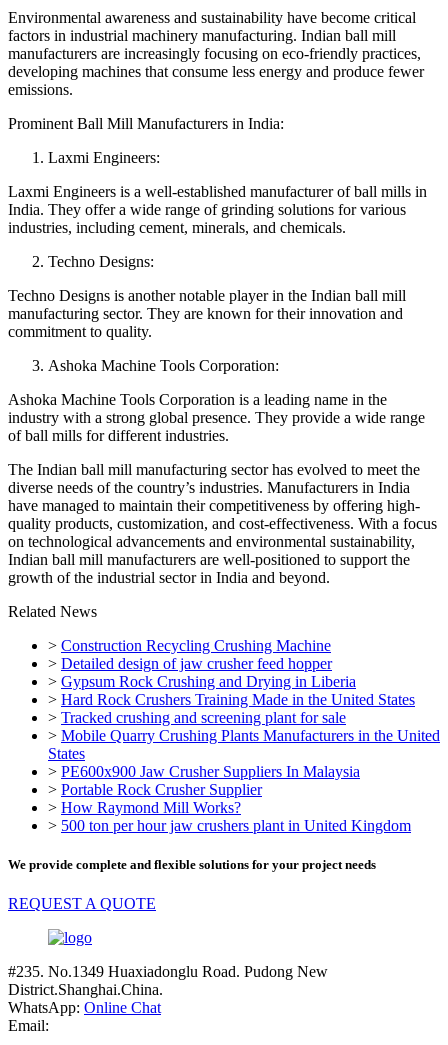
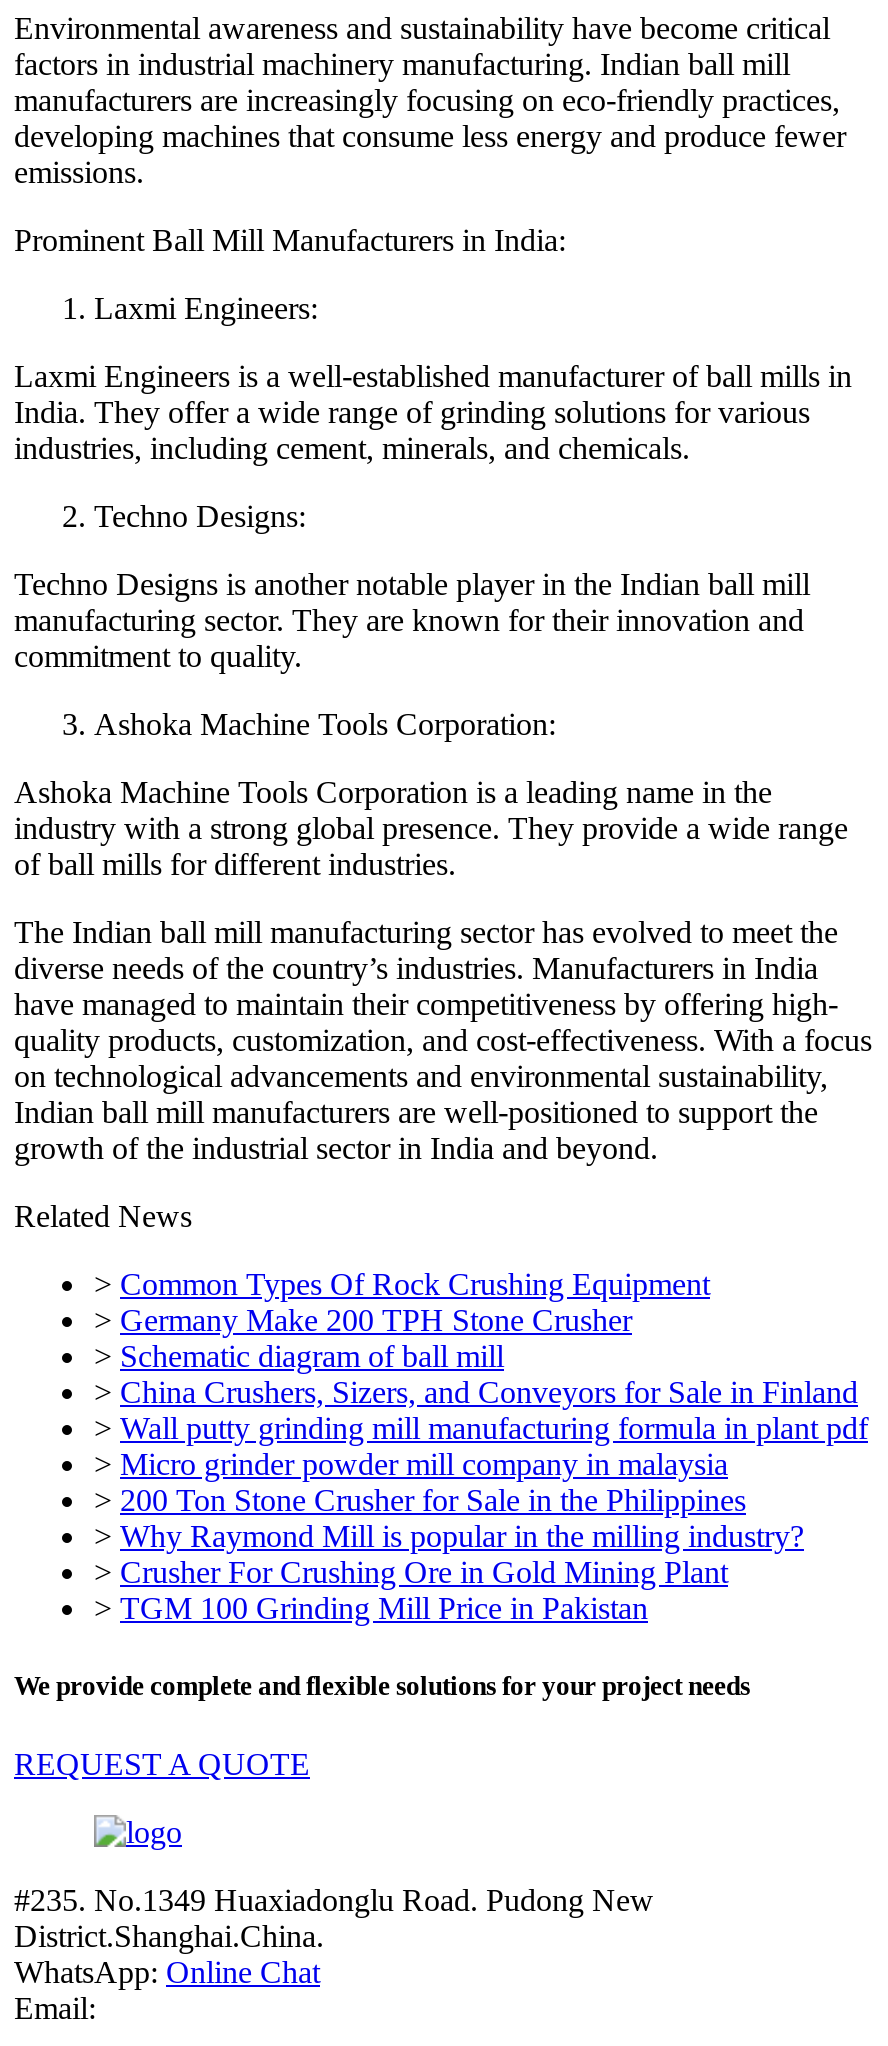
[48,637,440,834] > Construction Recycling Crushing Machine | > Detailed design of jaw crusher feed hopper | > Gypsum Rock Crushing and Drying in Liberia | > Hard Rock Crushers Training Made in the United States | > Tracked crushing and screening plant for sale | > Mobile Quarry Crushing Plants Manufacturers in the United | States | > PE600x900 Jaw Crusher Suppliers In Malaysia | > Portable Rock Crusher Supplier | > How Raymond Mill Works? | > 500 ton per hour jaw crushers plant in United Kingdom -> [94,1266,868,1624] > Common Types Of Rock Crushing Equipment | > Germany Make 200 TPH Stone Crusher | > Schematic diagram of ball mill | > China Crushers, Sizers, and Conveyors for Sale in Finland | > Wall putty grinding mill manufacturing formula in plant pdf | > Micro grinder powder mill company in malaysia | > 200 Ton Stone Crusher for Sale in the Philippines | > Why Raymond Mill is popular in the milling industry? | > Crusher For Crushing Ore in Gold Mining Plant | > TGM 100 Grinding Mill Price in Pakistan

